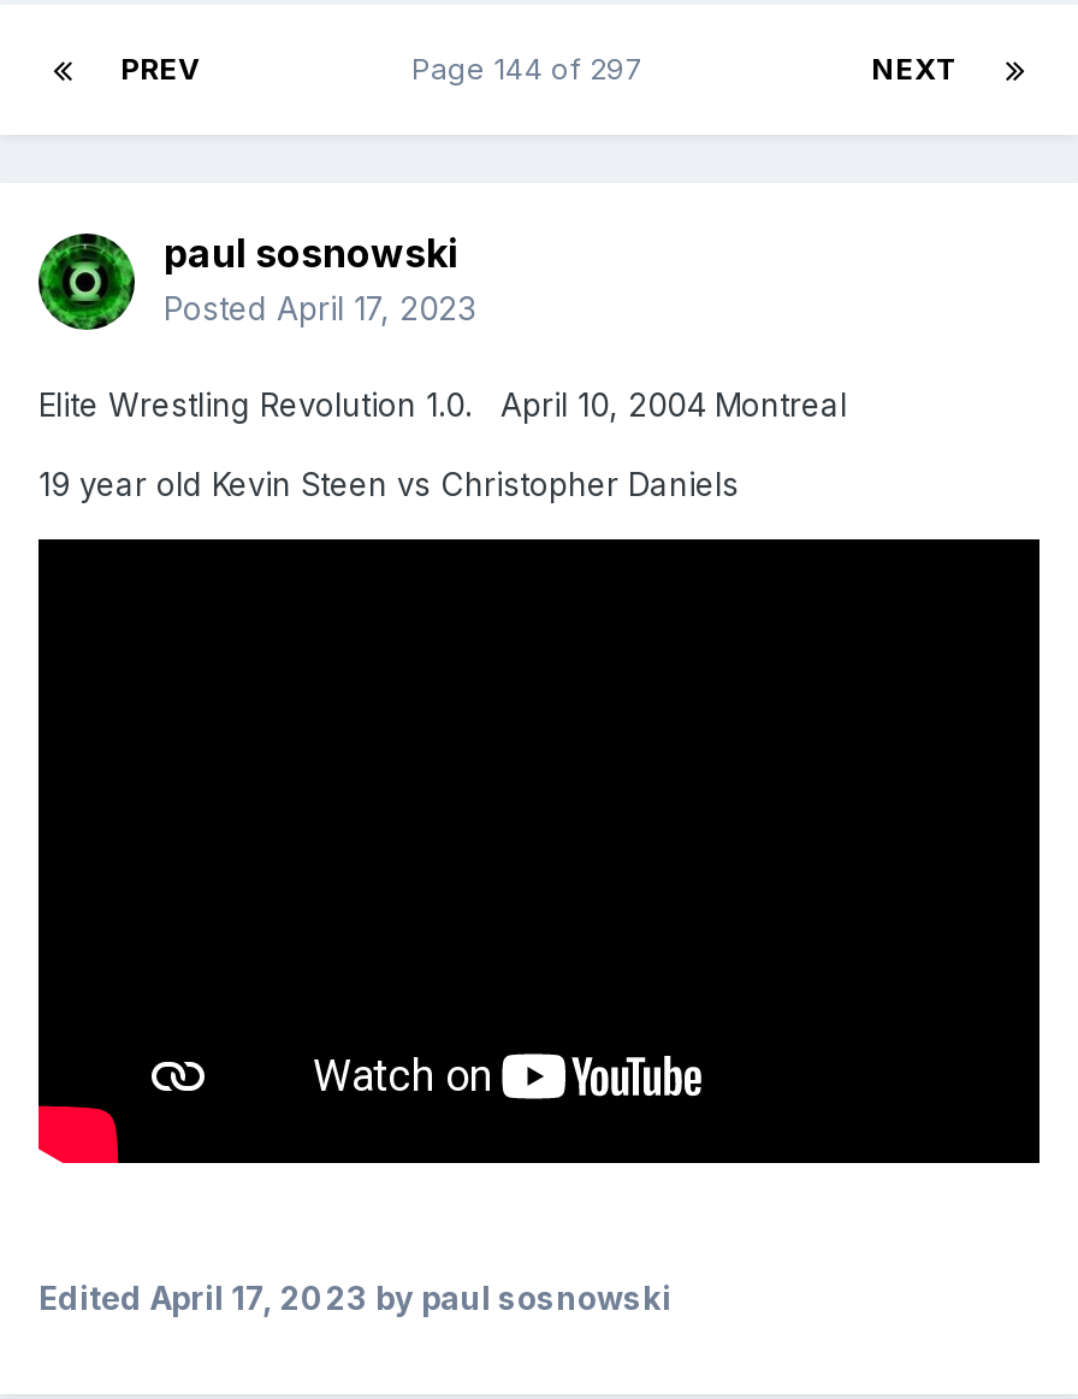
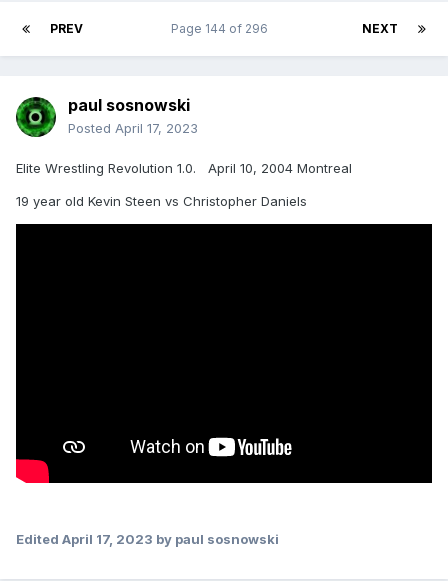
[411,52,659,88] Page 144 of 297 -> [171,21,274,36] Page 144 of 296

